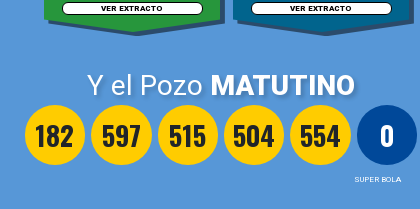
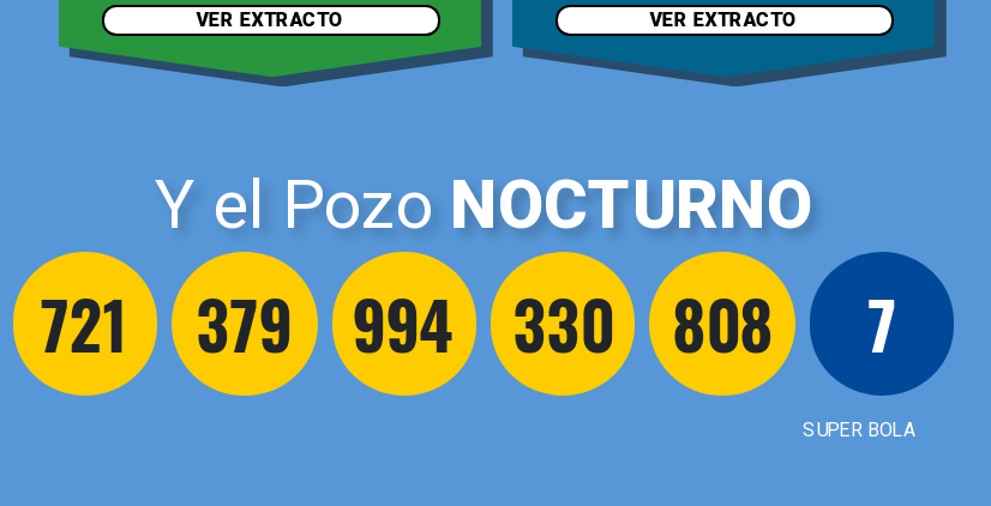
[35,69,394,155] Y el Pozo MATUTINO | 182 | 597 | 515 | 504 | 554 | 0 -> [40,165,897,371] Y el Pozo NOCTURNO | 721 | 379 | 994 330 | 808 | 7

